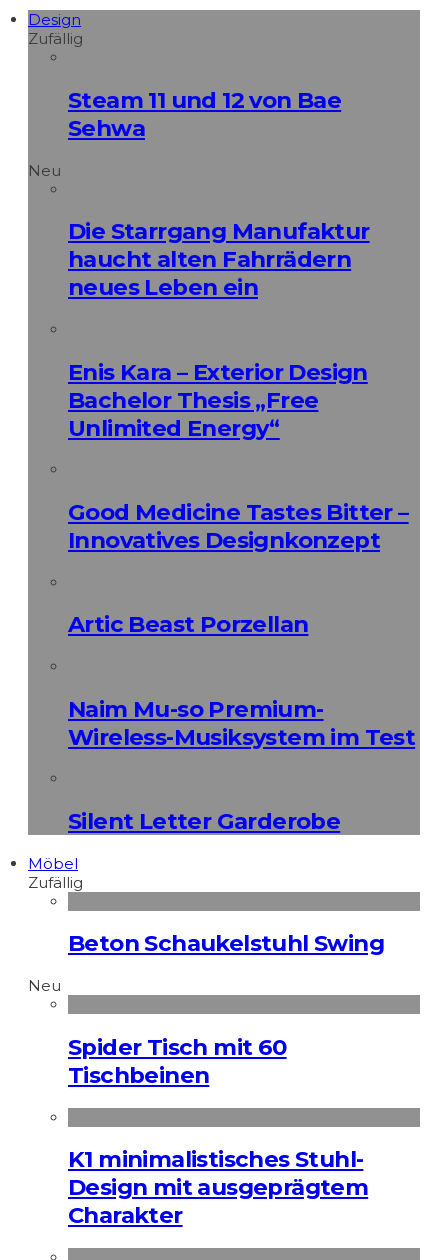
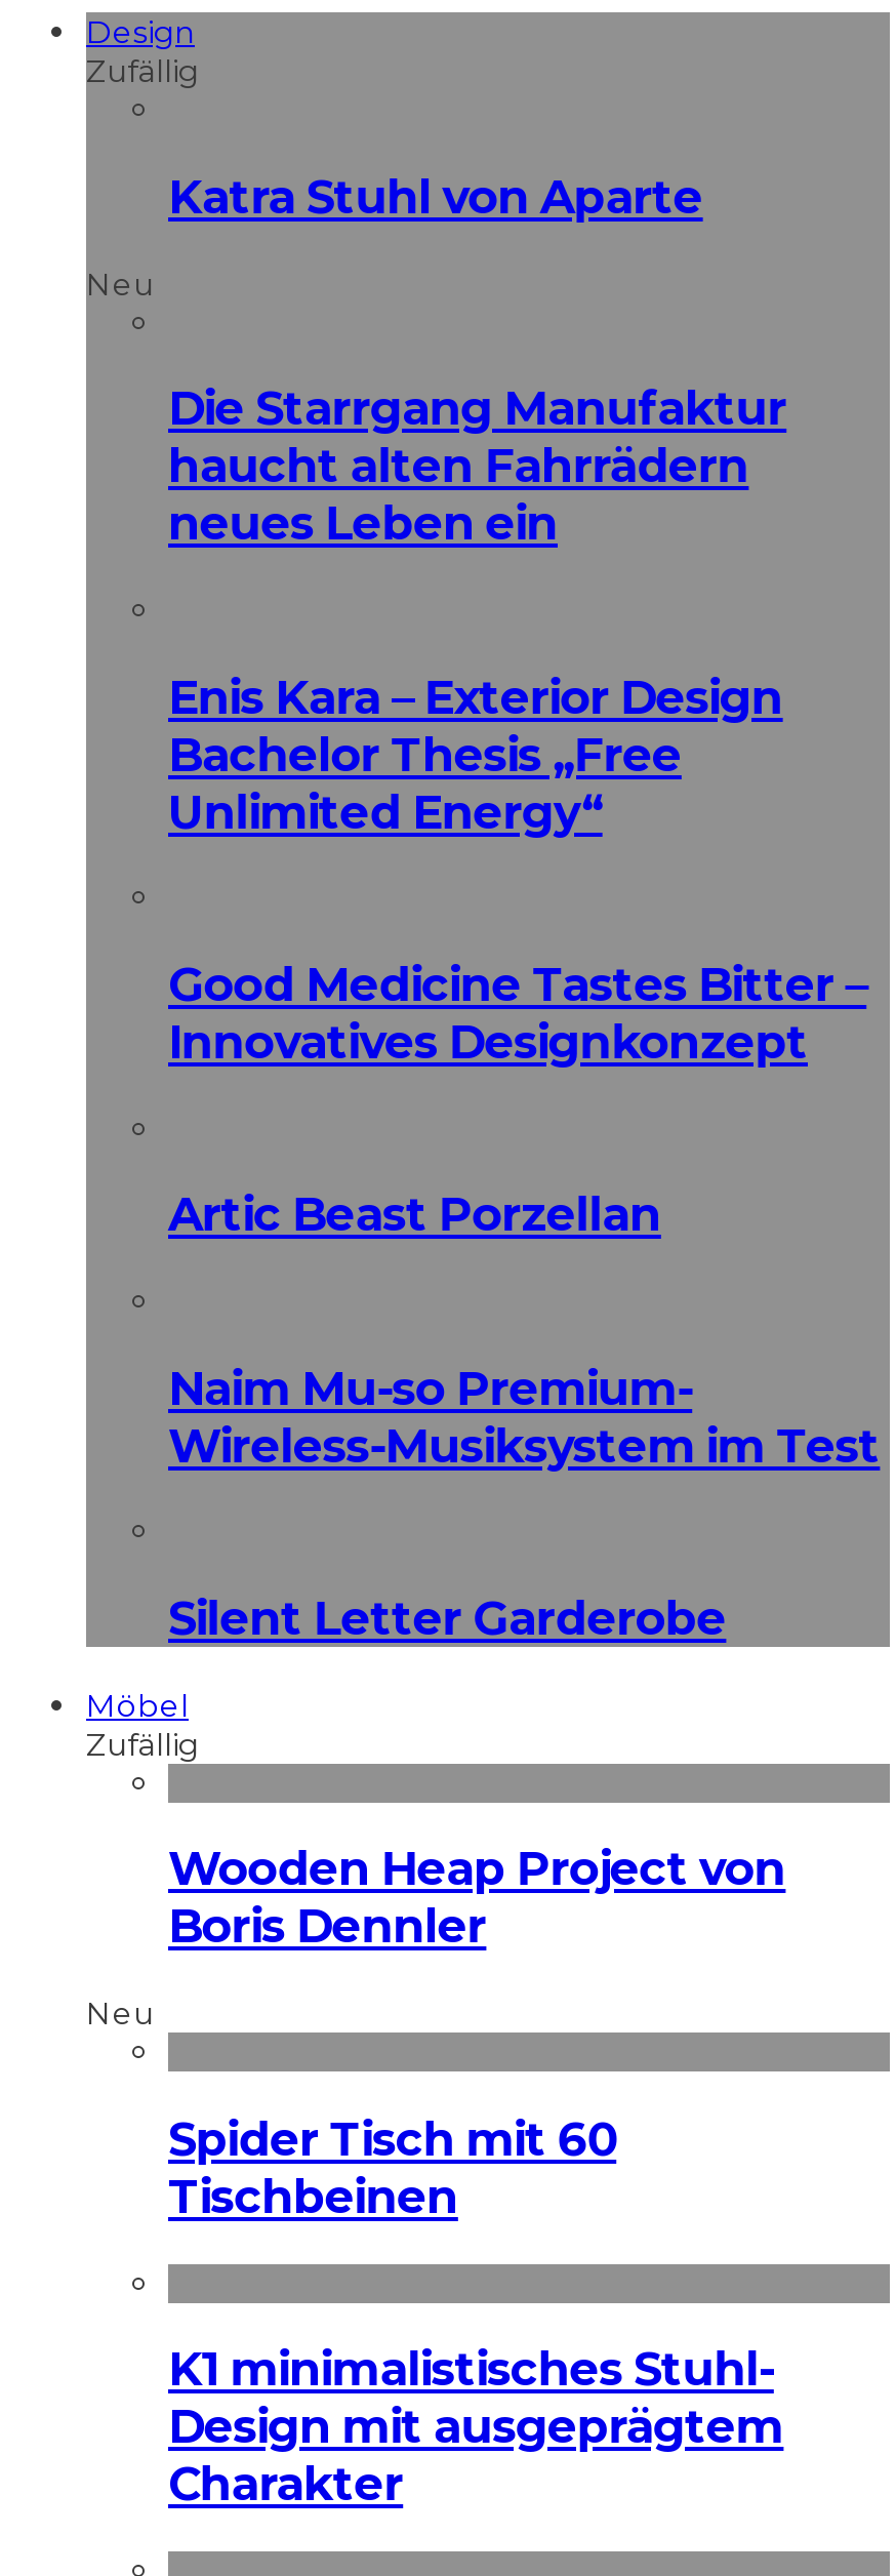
[68,86,341,142] Steam 11 und 12 von Bae | Sehwa -> [168,168,703,226] Katra Stuhl von Aparte
moved [28,217,415,892] -> [86,380,880,1763]: Die Starrgang Manufaktur | haucht alten Fahrrädern | neues Leben ein | ... | Möbel | Zufällig
[68,929,384,957] Beton Schaukelstuhl Swing -> [168,1841,786,1956] Wooden Heap Project von | Boris Dennler

